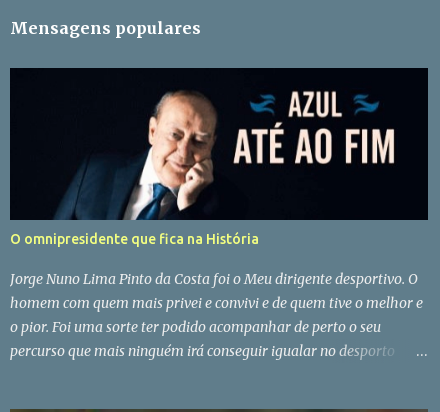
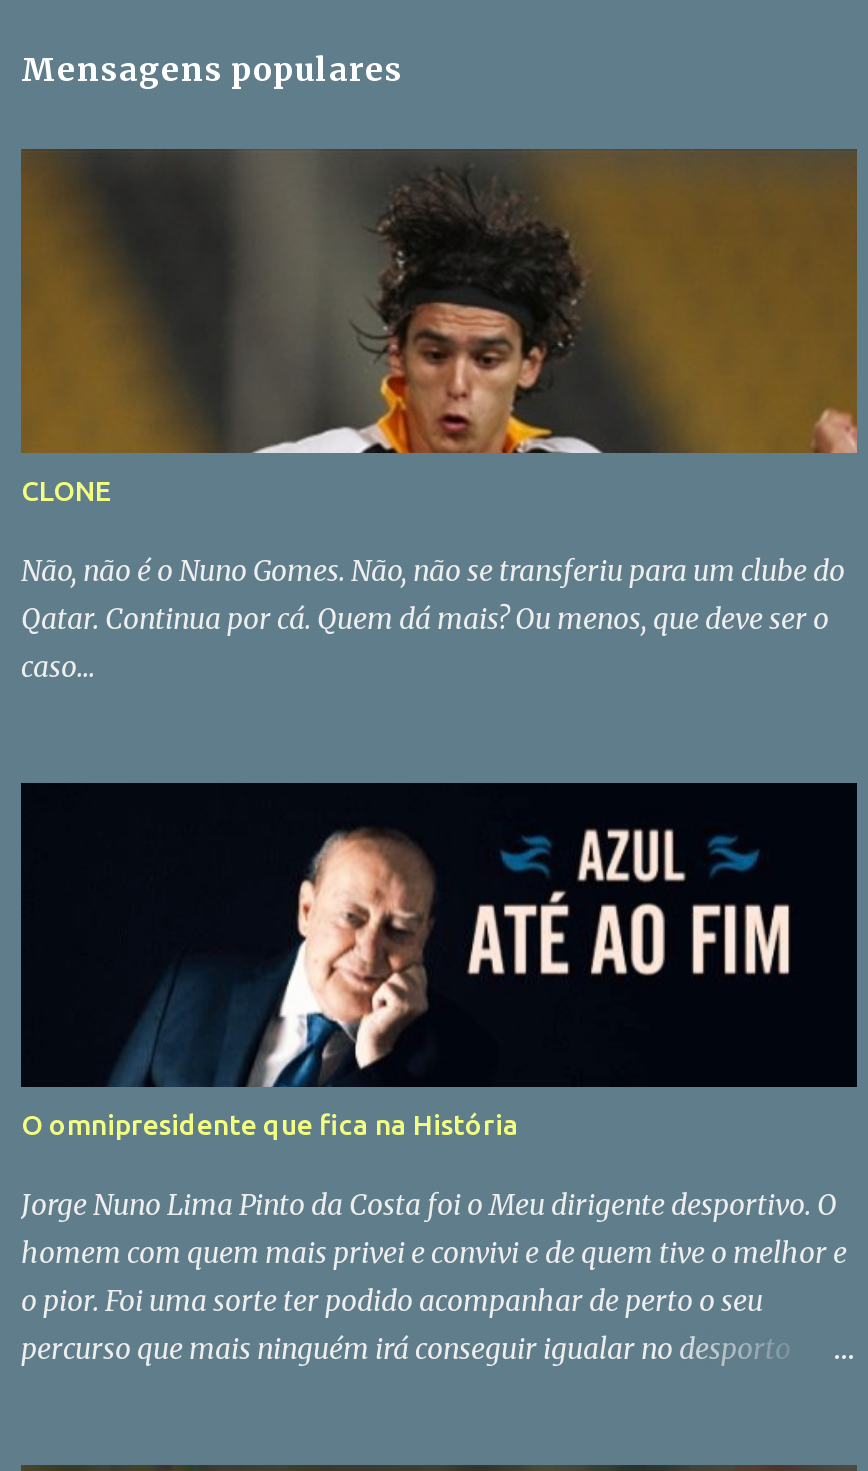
none -> [21,149,859,685] [image] | CLONE | Não, não é o Nuno Gomes. Não, não se transferiu para um clube do | Qatar. Continua por cá. Quem dá mais? Ou menos, que deve ser o | caso...

